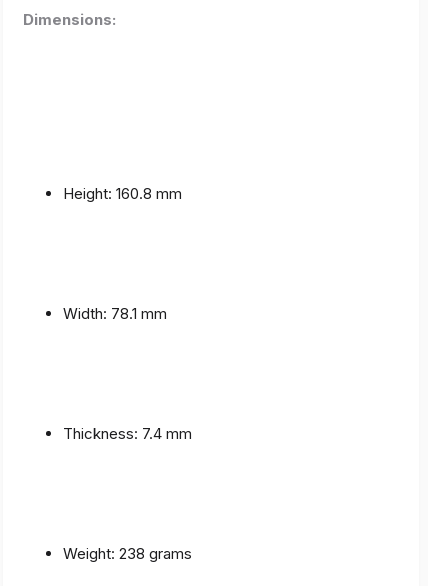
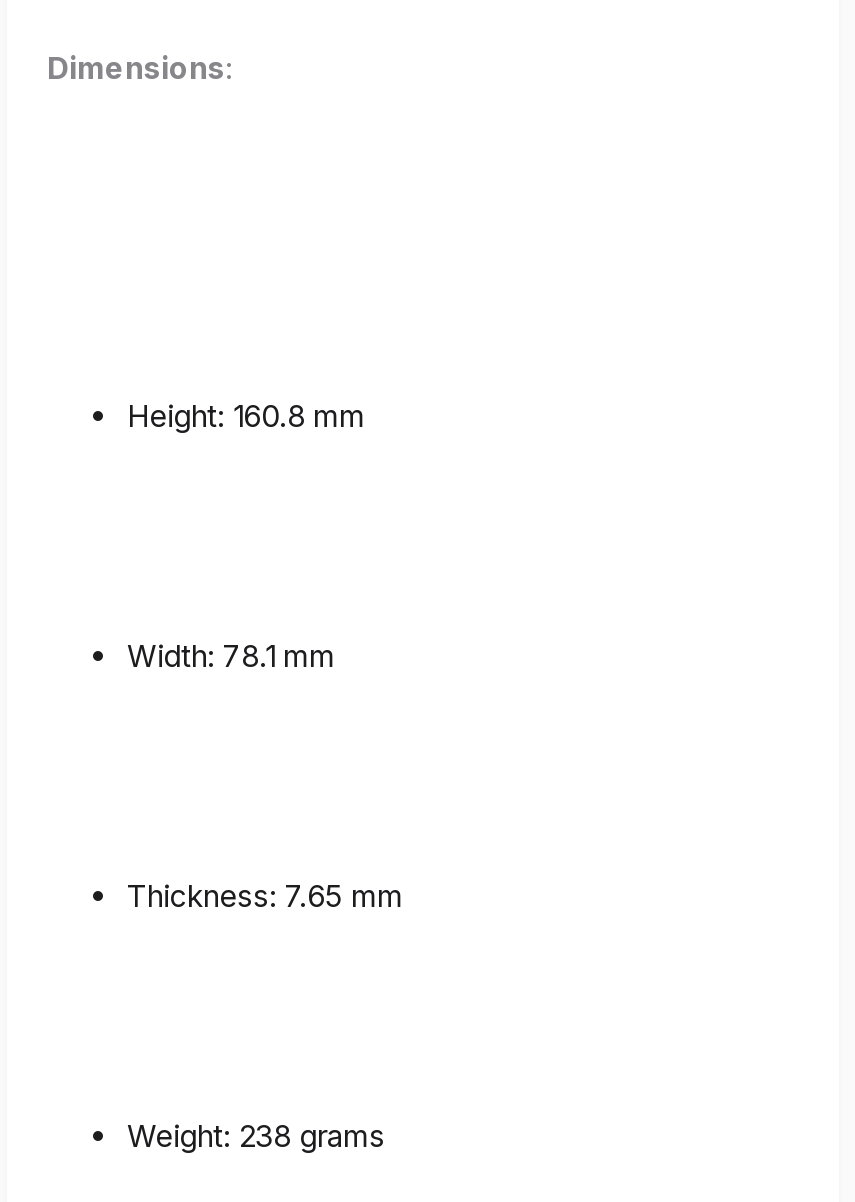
[63,424,192,443] Thickness: 7.4 mm -> [127,877,403,915] Thickness: 7.65 mm

